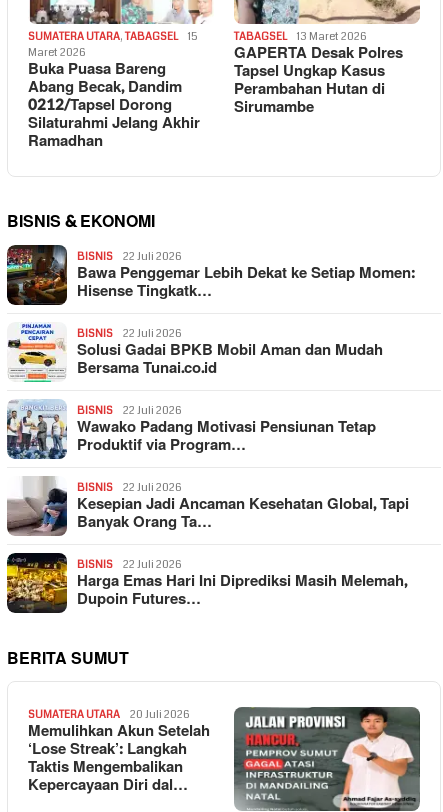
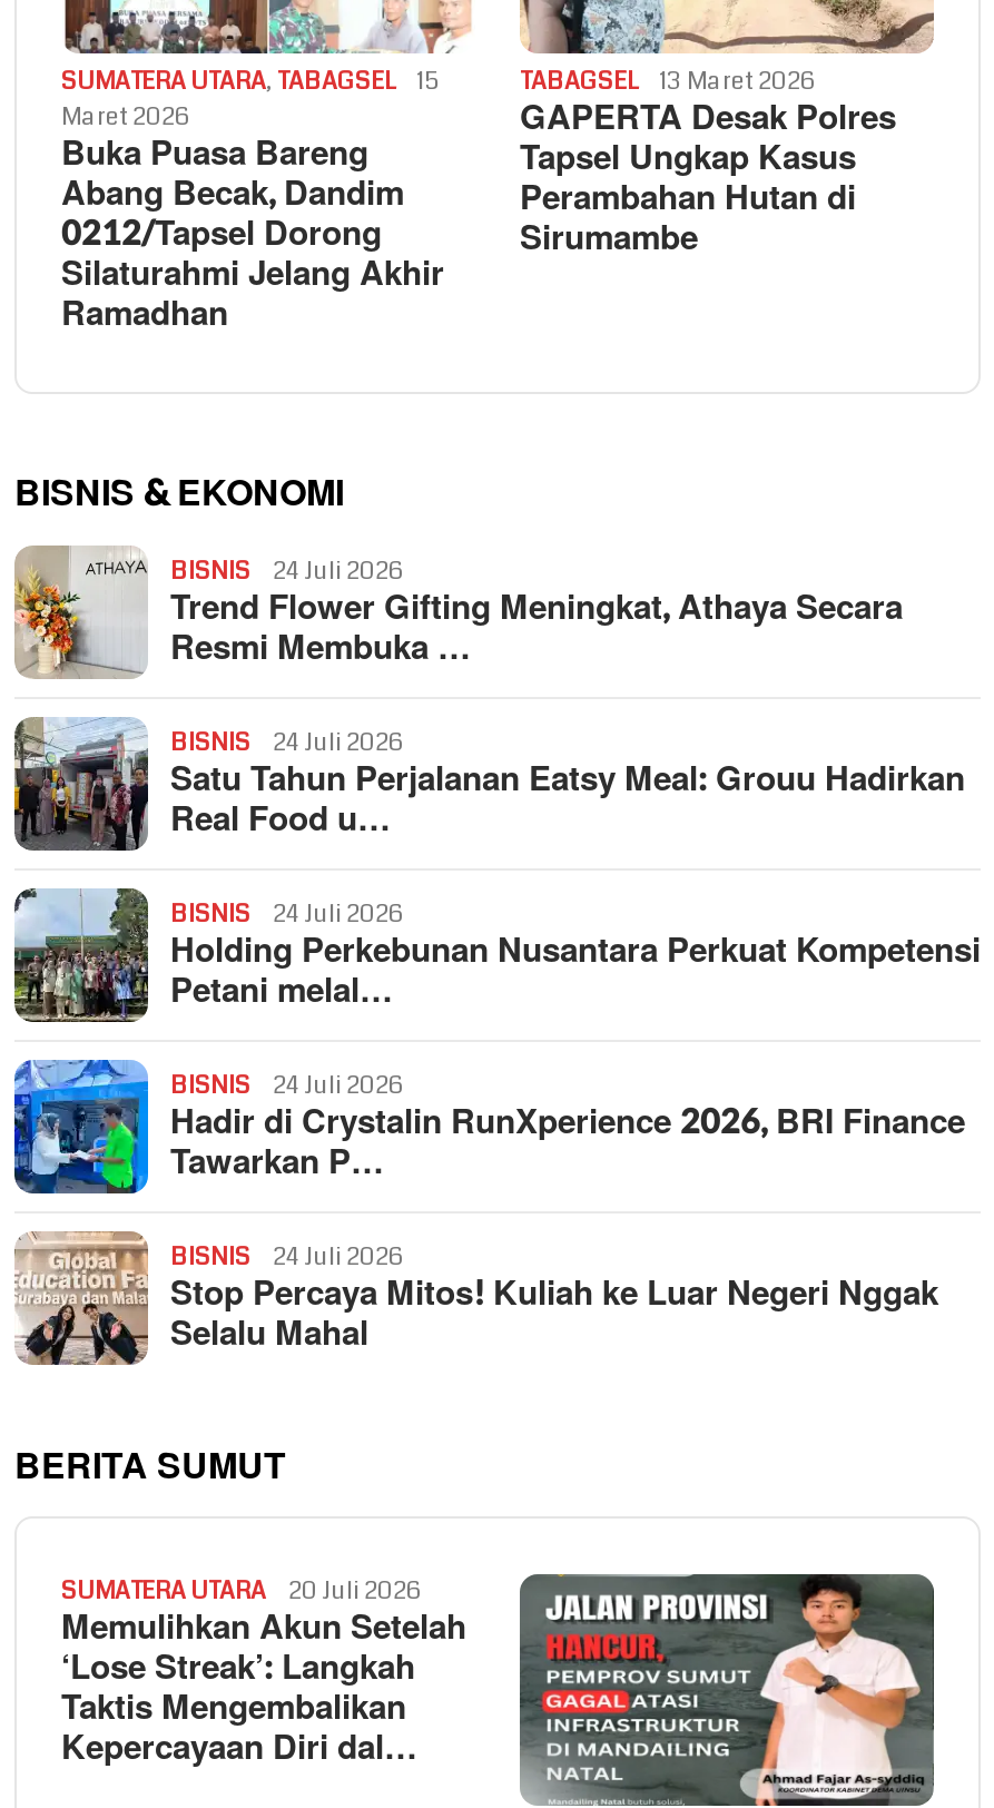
[6,244,415,306] [image] | 22 Juli 2026 | Bawa Penggemar Lebih Dekat ke Setiap Momen: | Hisense Tingkatk… -> [12,546,903,679] [image] | 24 Juli 2026 | Trend Flower Gifting Meningkat, Athaya Secara | Resmi Membuka …
[7,323,383,383] [image] | 22 Juli 2026 | Solusi Gadai BPKB Mobil Aman dan Mudah | Bersama Tunai.co.id -> [12,717,965,853] [image] | 24 Juli 2026 | Satu Tahun Perjalanan Eatsy Meal: Grouu Hadirkan | Real Food u…
[6,399,376,460] [image] | 22 Juli 2026 | Wawako Padang Motivasi Pensiunan Tetap | Produktif via Program… -> [12,886,981,1024] [image] | 24 Juli 2026 | Holding Perkebunan Nusantara Perkuat Kompetensi | Petani melal…
[6,476,409,536] [image] | 22 Juli 2026 | Kesepian Jadi Ancaman Kesehatan Global, Tapi | Banyak Orang Ta… -> [12,1058,965,1196] [image] | 24 Juli 2026 | Hadir di Crystalin RunXperience 2026, BRI Finance | Tawarkan P…
[6,552,407,614] [image] | 22 Juli 2026 | Harga Emas Hari Ini Diprediksi Masih Melemah, | Dupoin Futures… -> [14,1229,938,1367] [image] | 24 Juli 2026 | Stop Percaya Mitos! Kuliah ke Luar Negeri Nggak | Selalu Mahal

